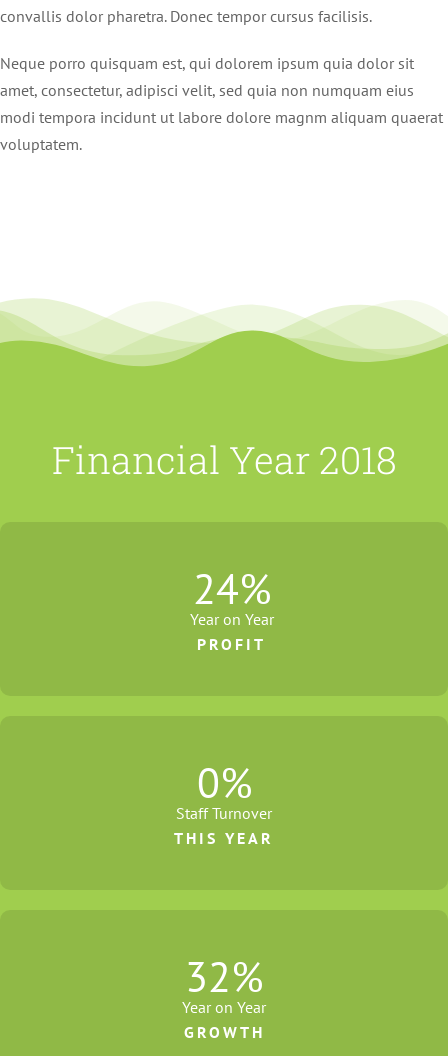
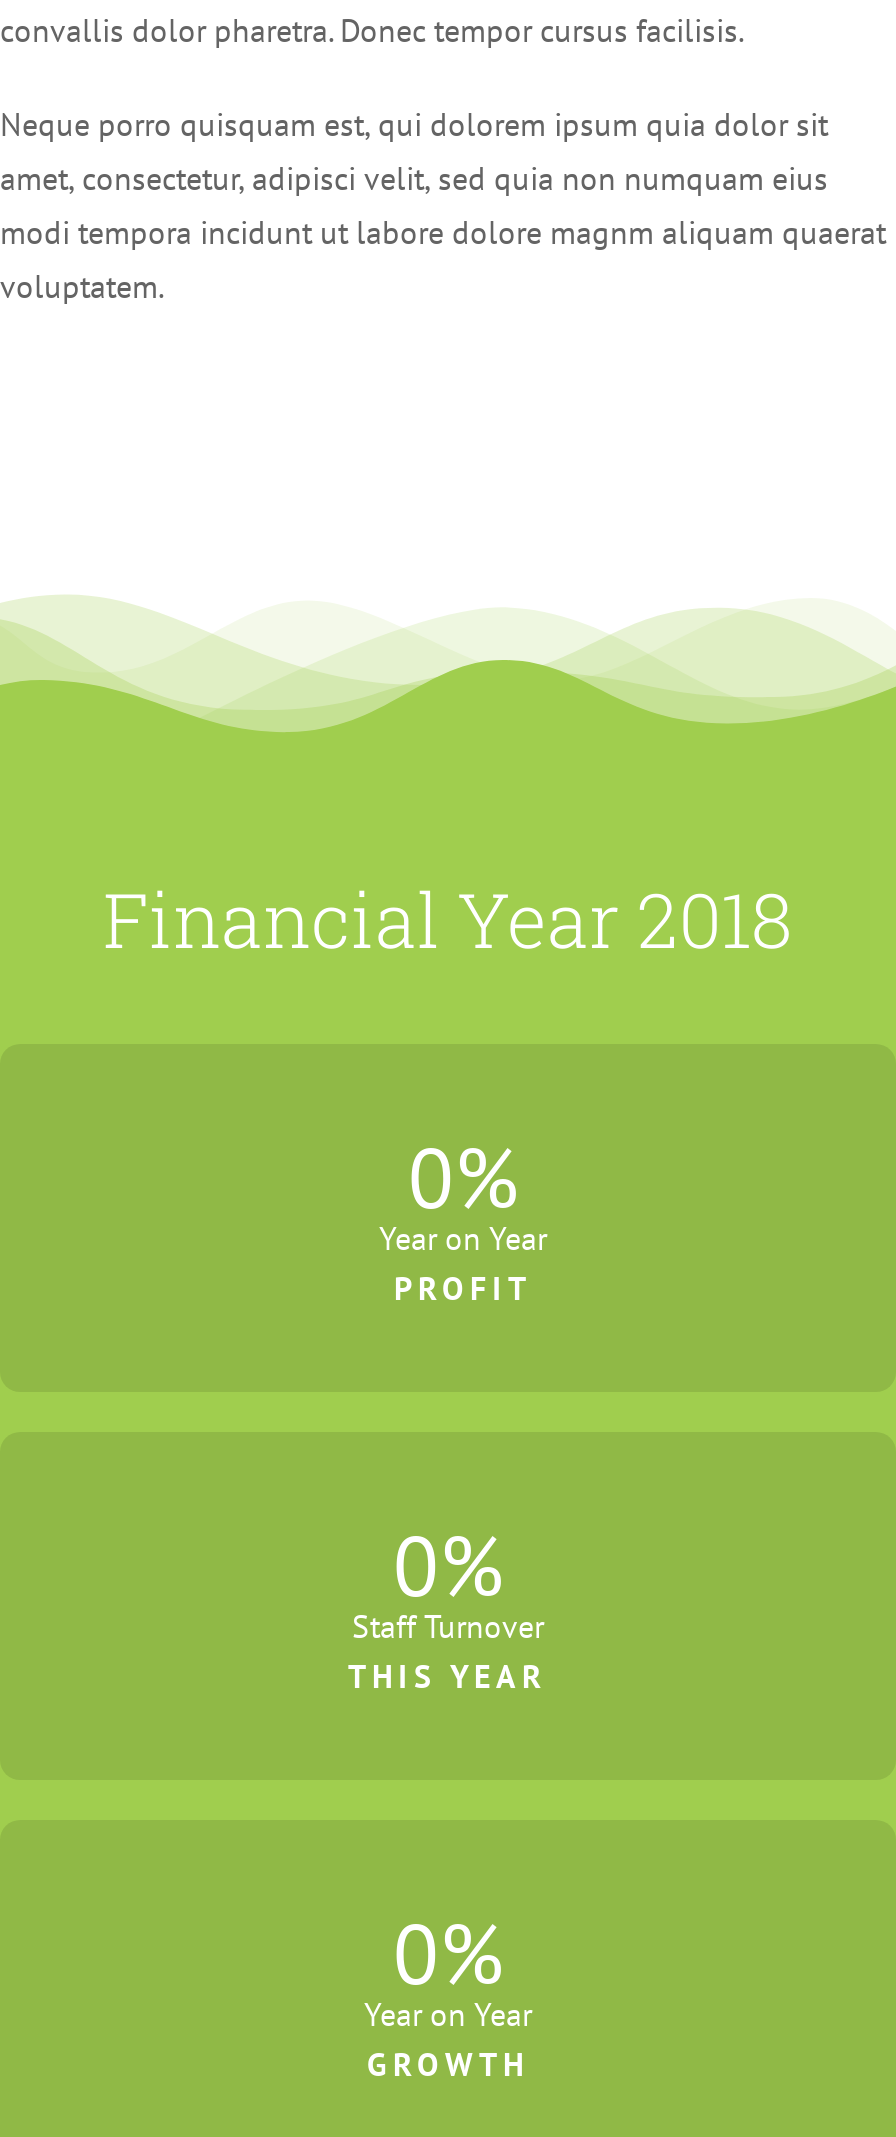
[192,561,270,616] 24% -> [408,1121,518,1231] 0%
[185,949,263,1004] 32% -> [393,1897,503,2007] 0%

